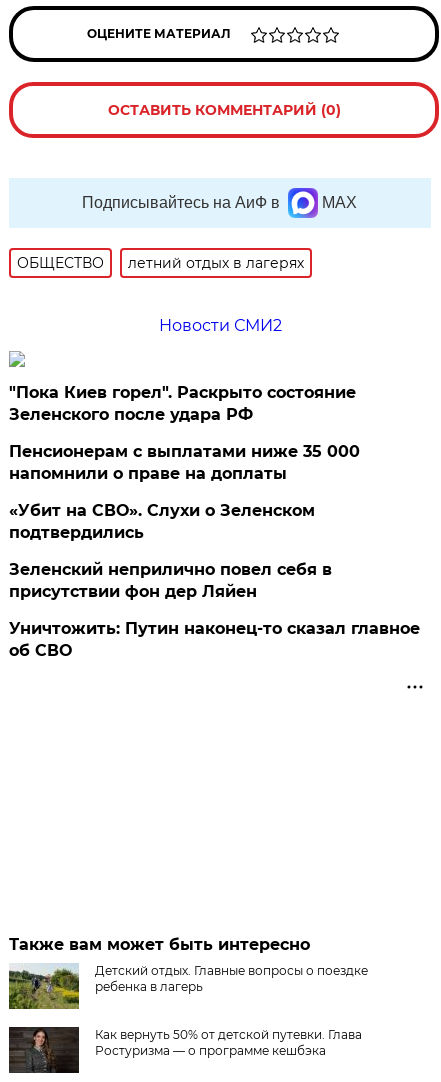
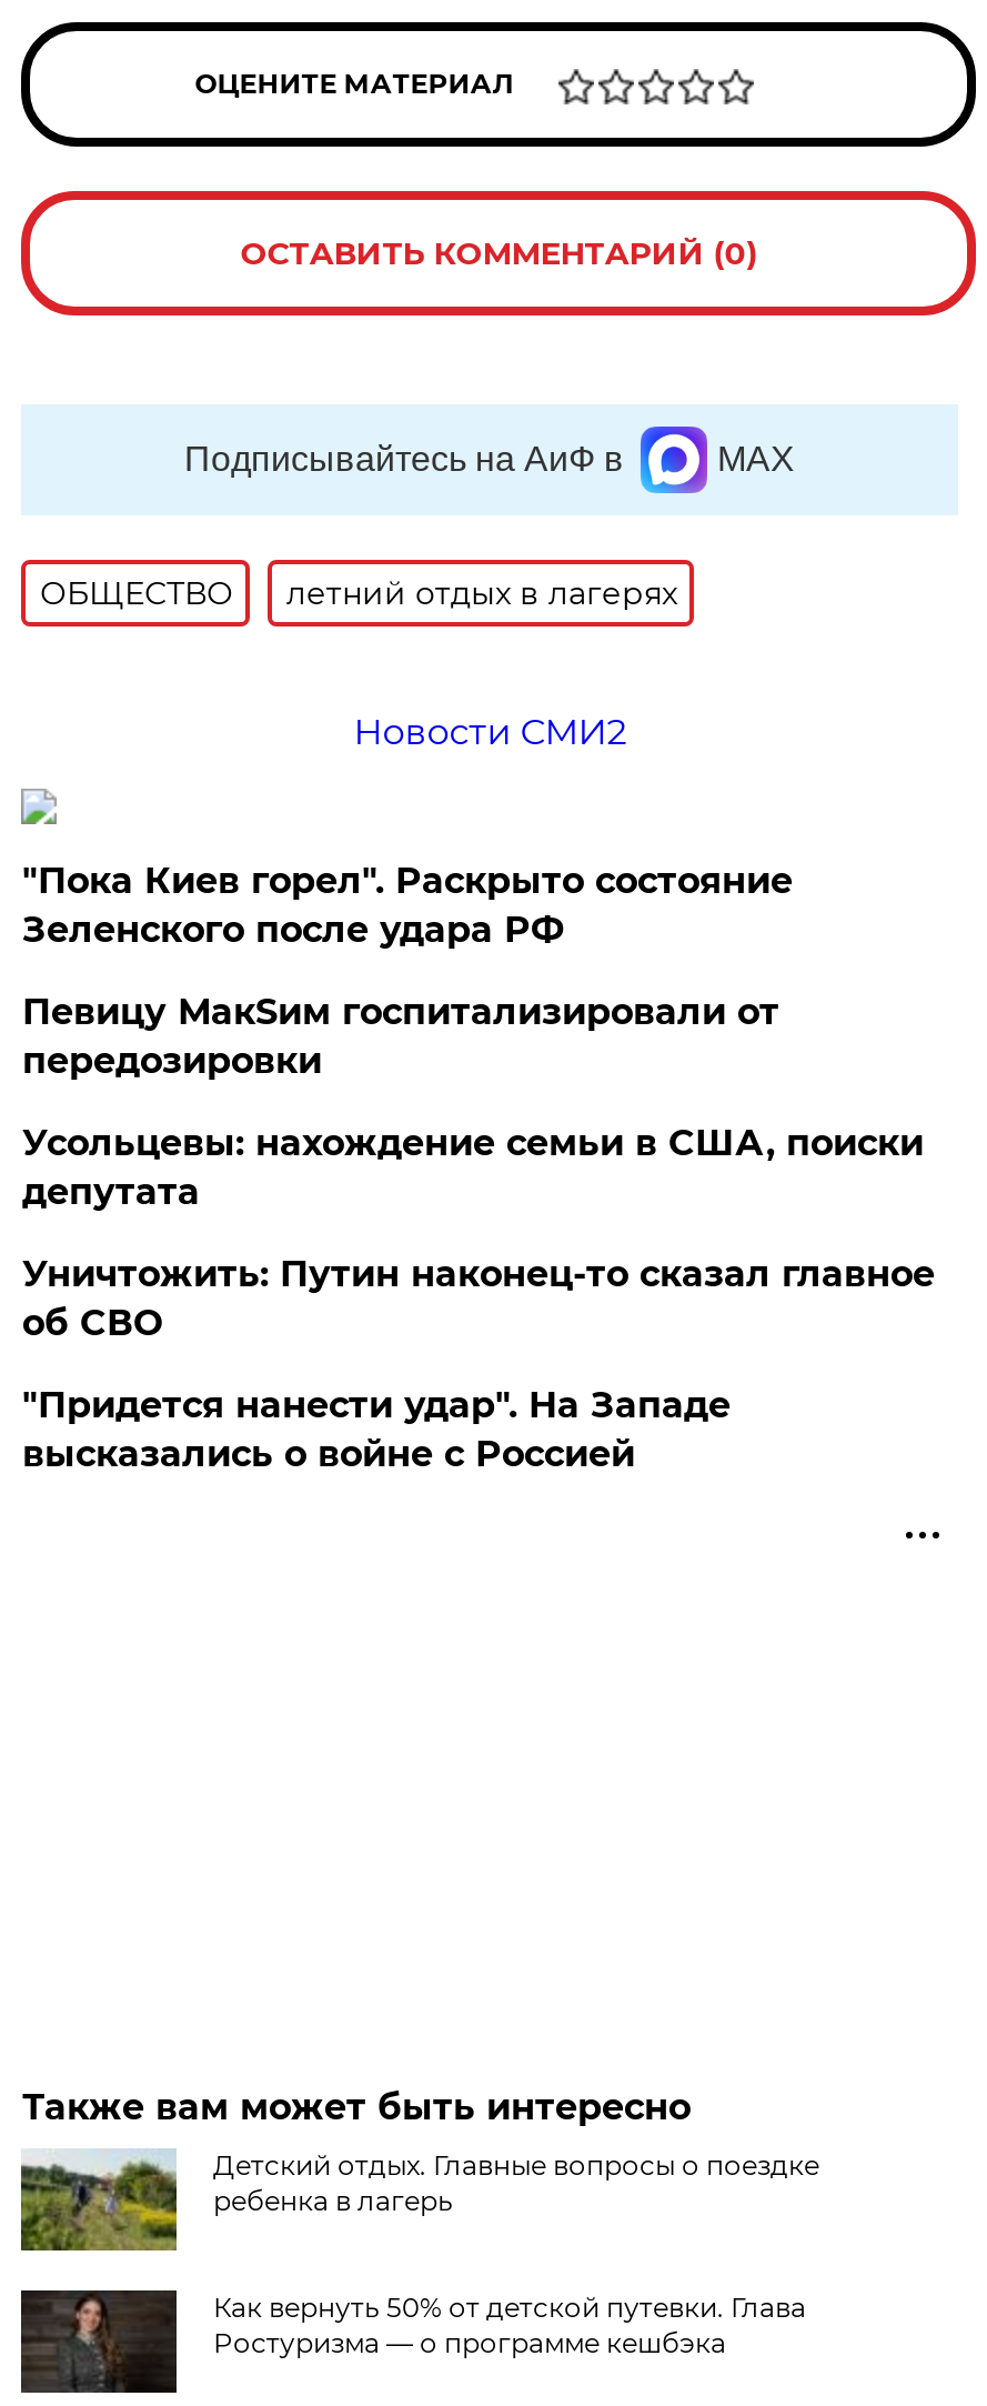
[9,442,360,601] Пенсионерам с выплатами ниже 35 000 | напомнили о праве на доплаты | «Убит на СВО». Слухи о Зеленском | подтвердились | Зеленский неприлично повел cебя в | присутствии фон дер Ляйен -> [22,991,923,1213] Певицу МакSим госпитализировали от | передозировки | Усольцевы: нахождение семьи в США, поиски | депутата
moved [9,619,420,660] -> [22,1253,935,1344]: Уничтожить: Путин наконец-то сказал главное | об СВО
none -> [22,1384,730,1475] "Придется нанести удар". На Западе | высказались о войне с Россией

